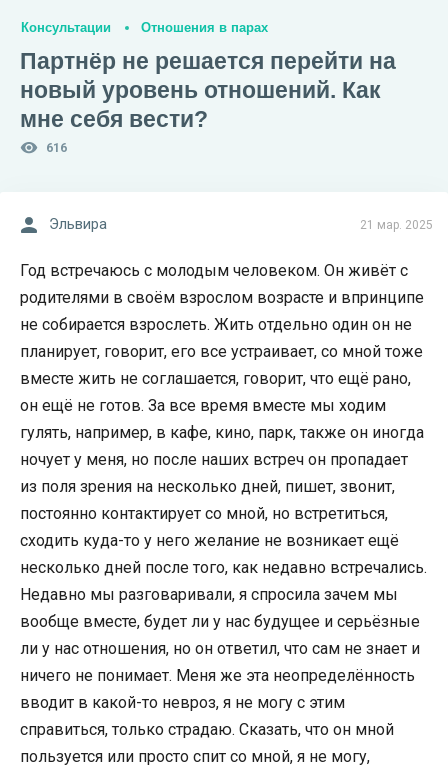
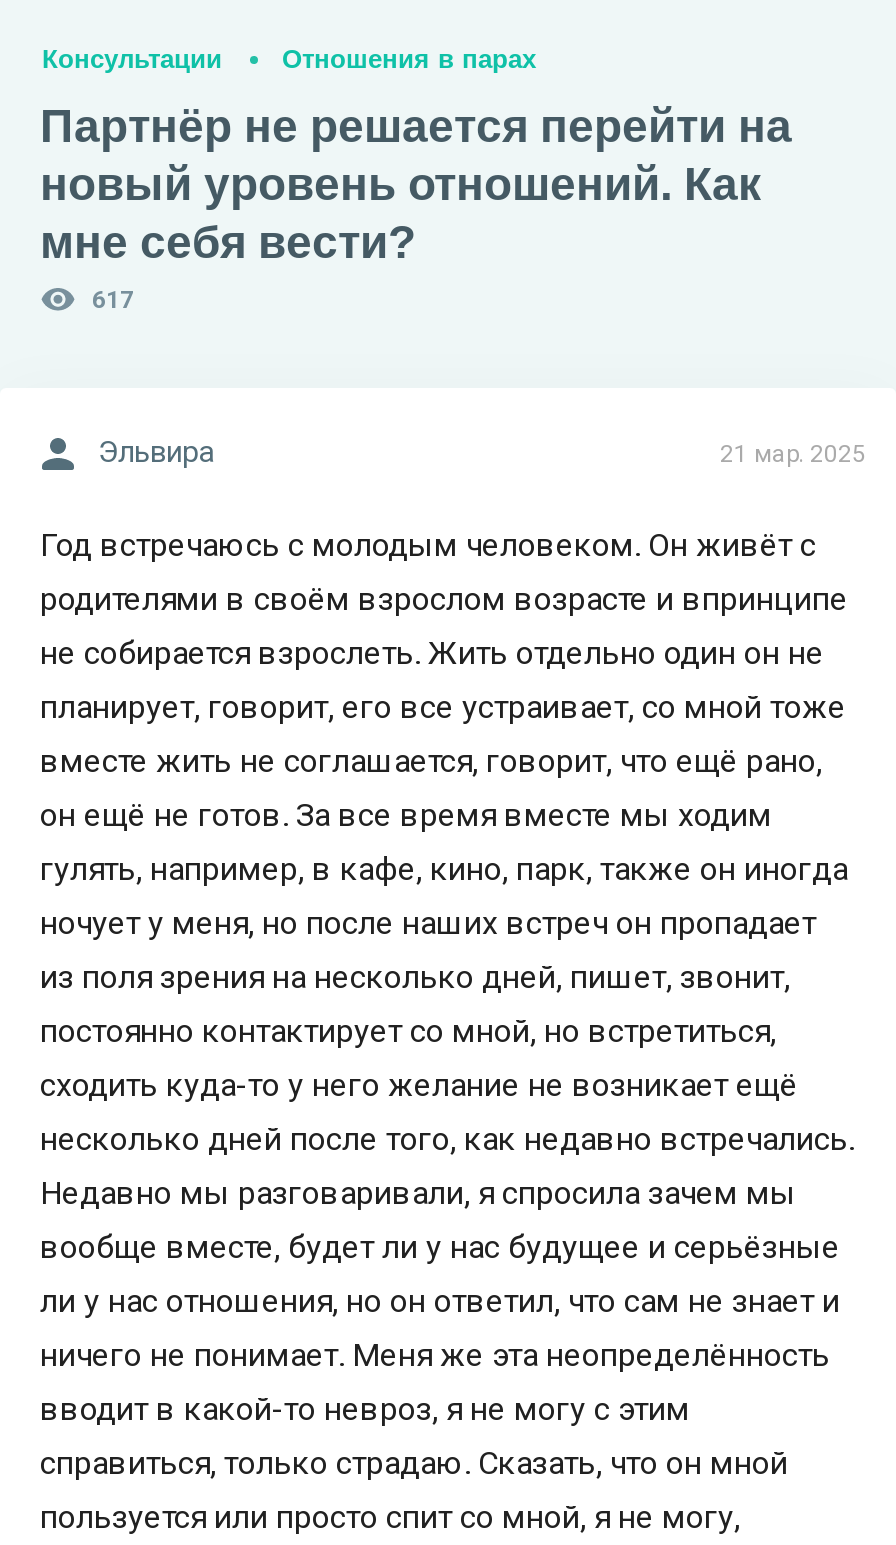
[46,141,67,155] 616 -> [92,286,134,314] 617

